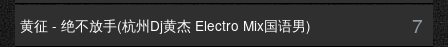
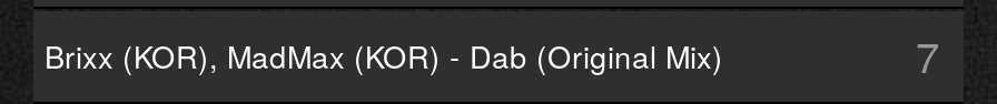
[20,15,311,35] 黄征 - 绝不放手(杭州Dj黄杰 Electro Mix国语男) -> [45,33,723,77] Brixx (KOR), MadMax (KOR) - Dab (Original Mix)

